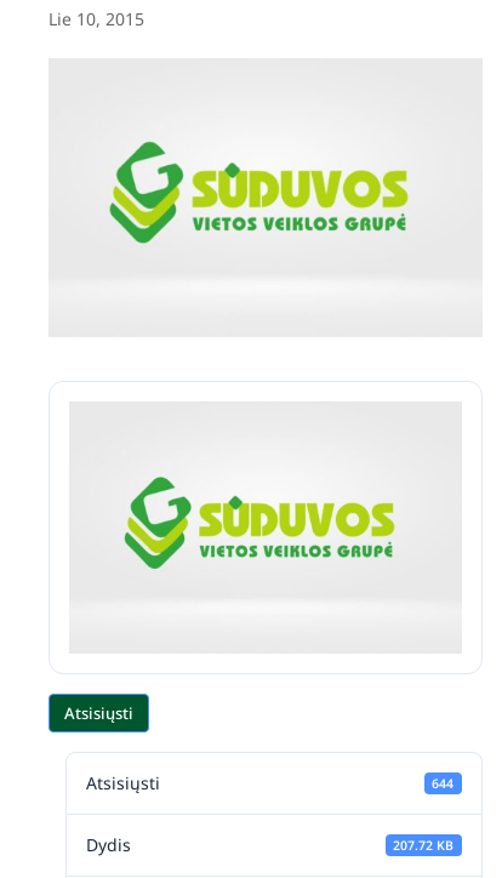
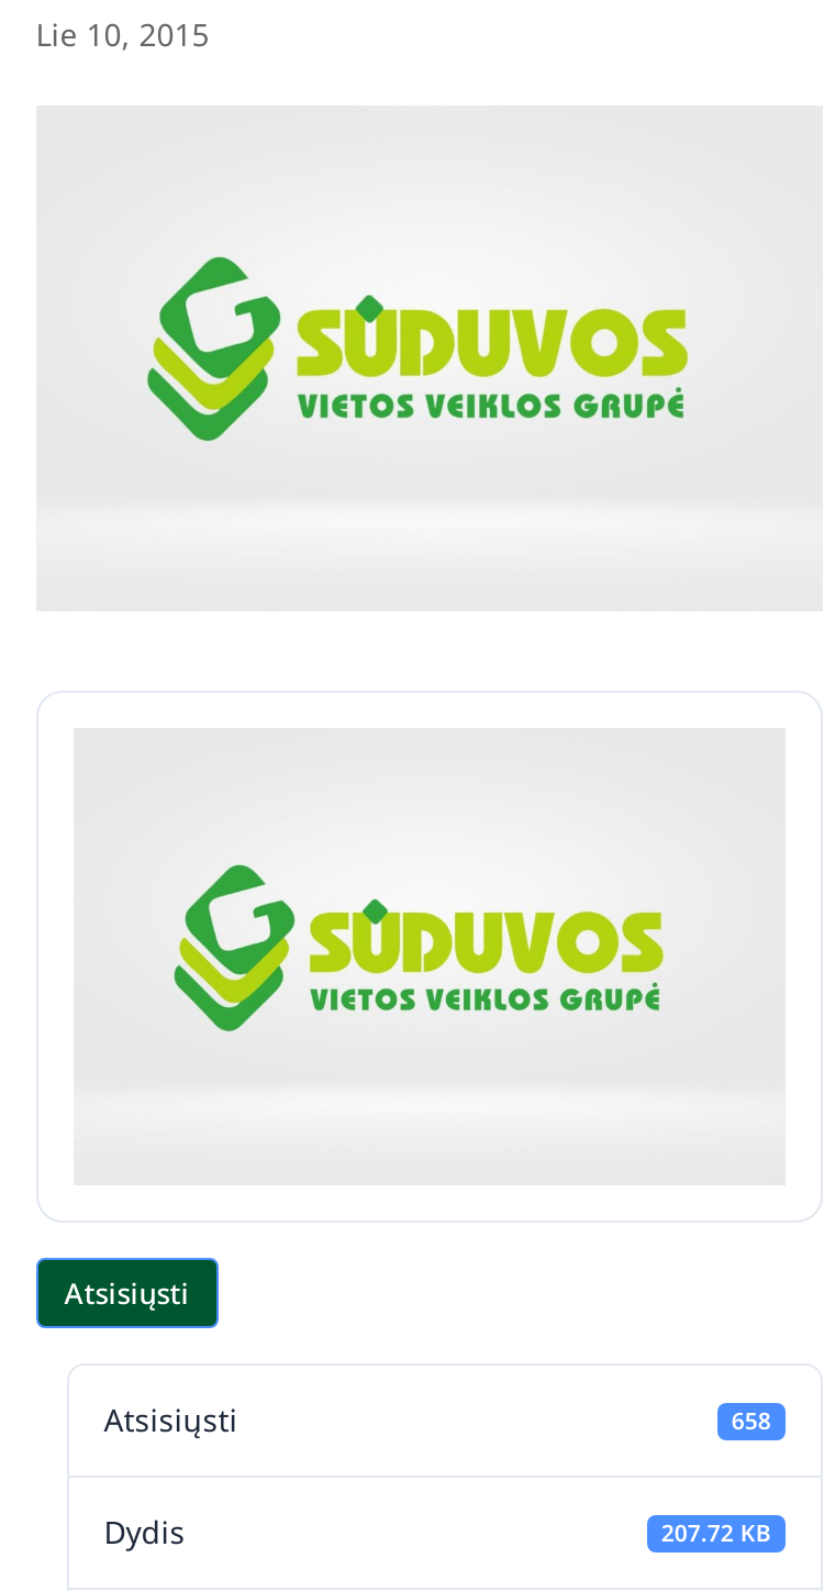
[432,775,454,792] 644 -> [732,1406,771,1436] 658

